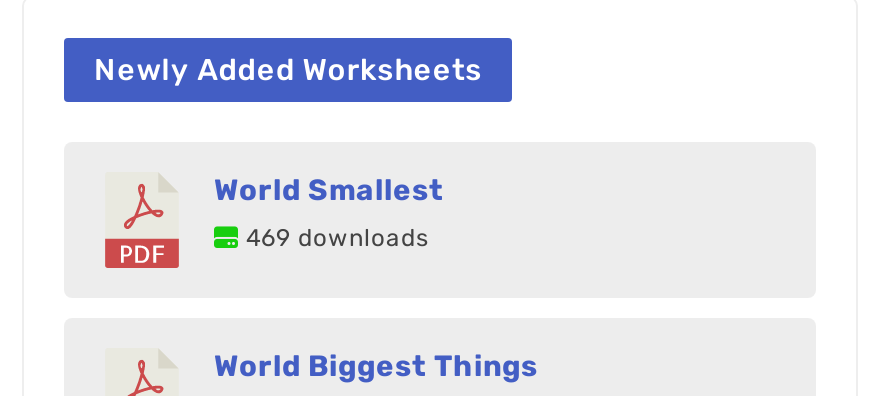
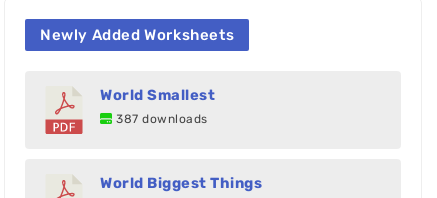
[239,225,429,253] 469 downloads -> [112,112,207,126] 387 downloads

